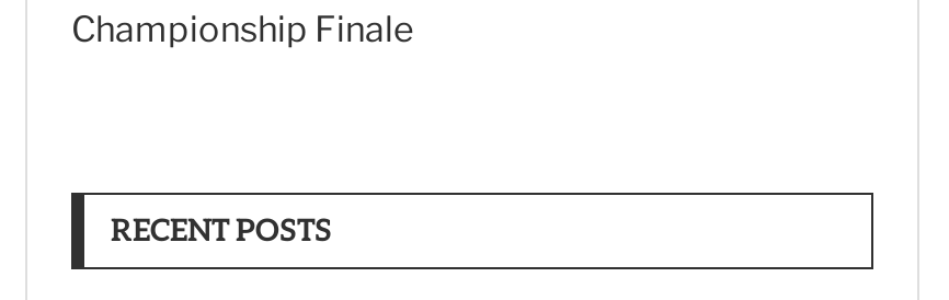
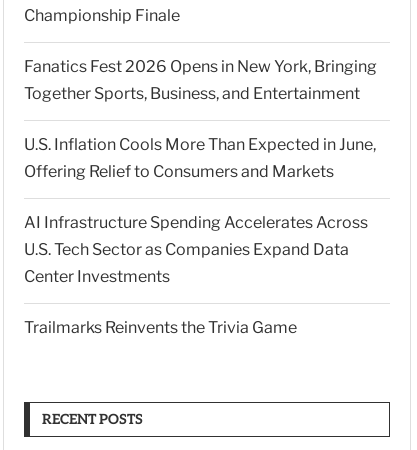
none -> [24,57,377,337] Fanatics Fest 2026 Opens in New York, Bringing | Together Sports, Business, and Entertainment | U.S. Inflation Cools More Than Expected in June, | Offering Relief to Consumers and Markets | AI Infrastructure Spending Accelerates Across | U.S. Tech Sector as Companies Expand Data | Center Investments | Trailmarks Reinvents the Trivia Game

